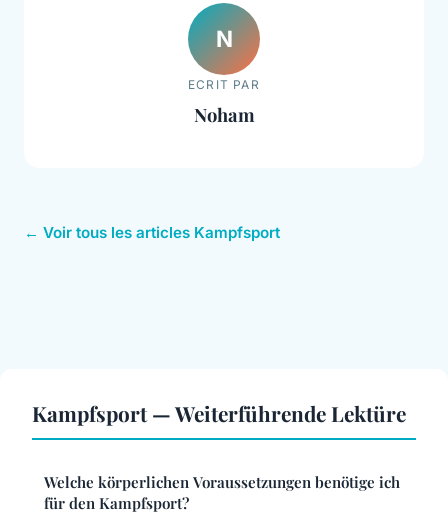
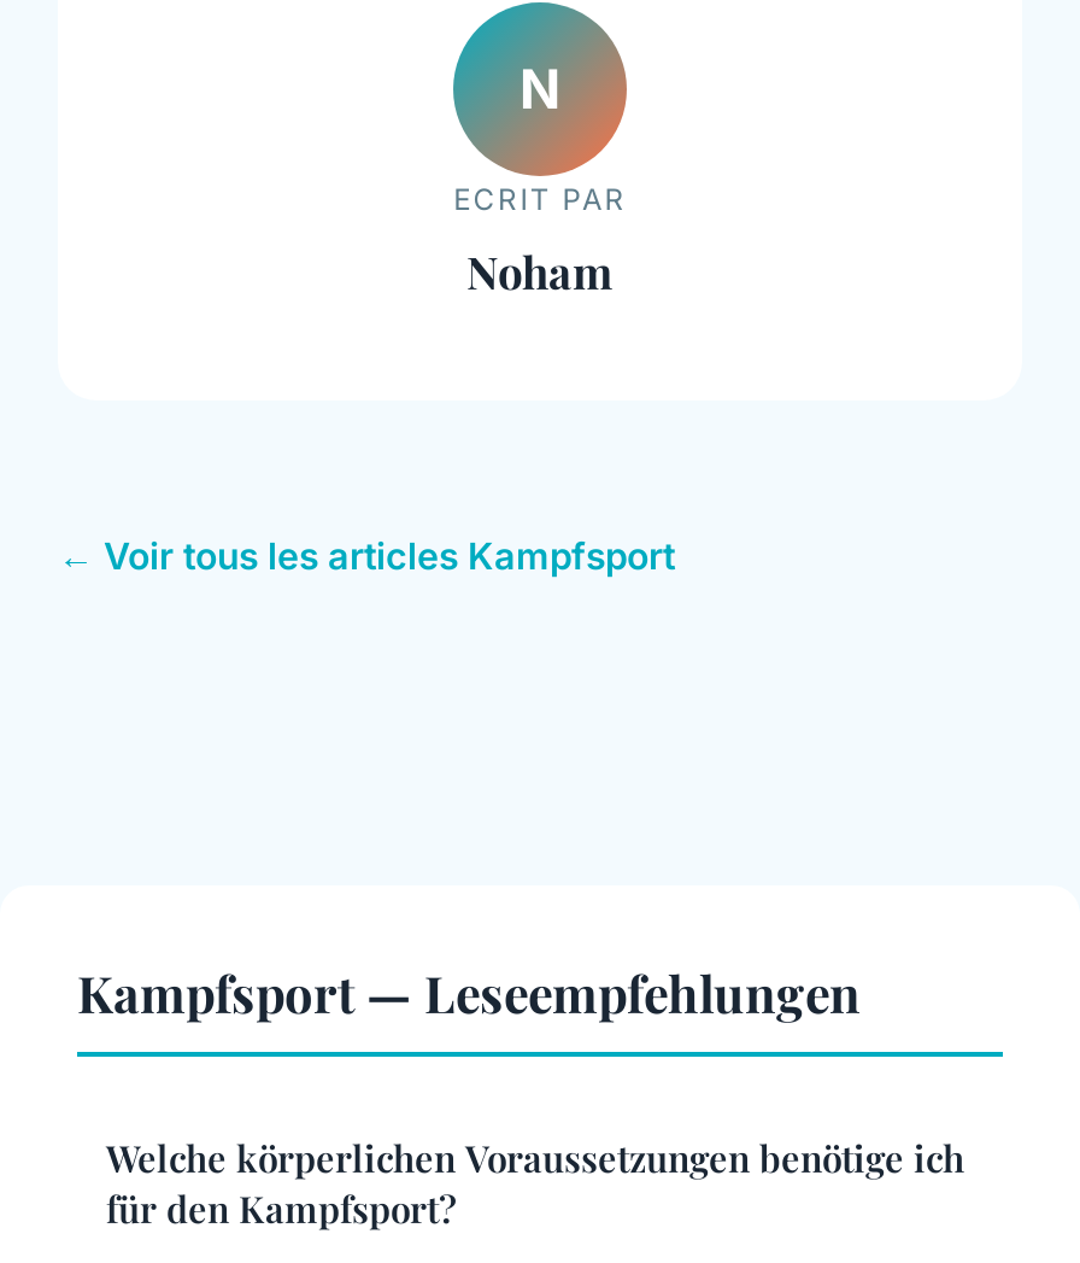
[32,399,406,427] Kampfsport — Weiterführende Lektüre -> [77,958,861,1026] Kampfsport — Leseempfehlungen

